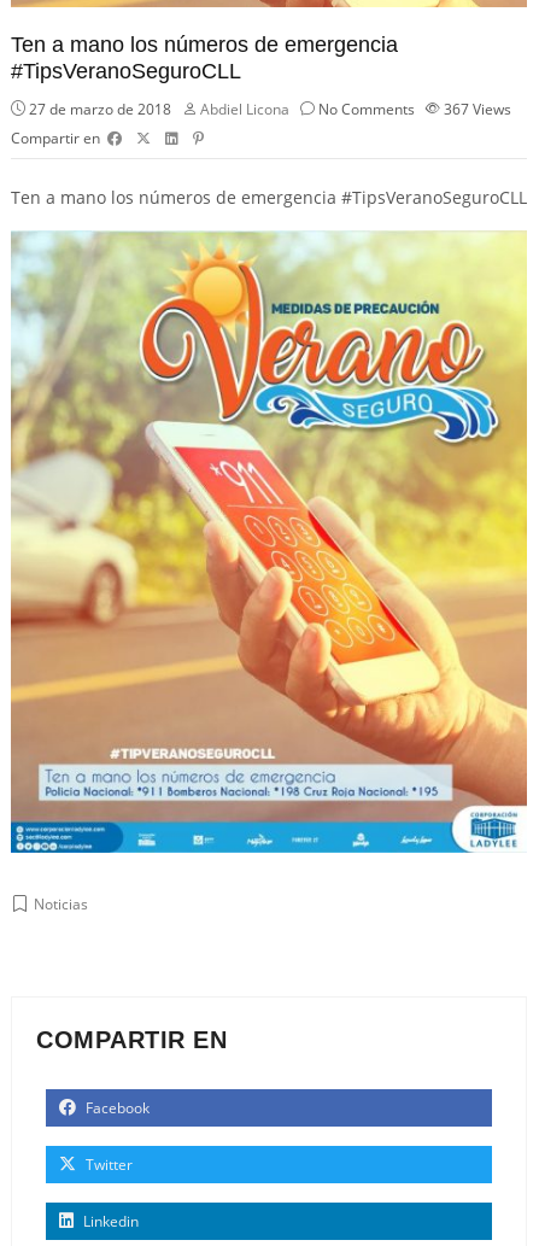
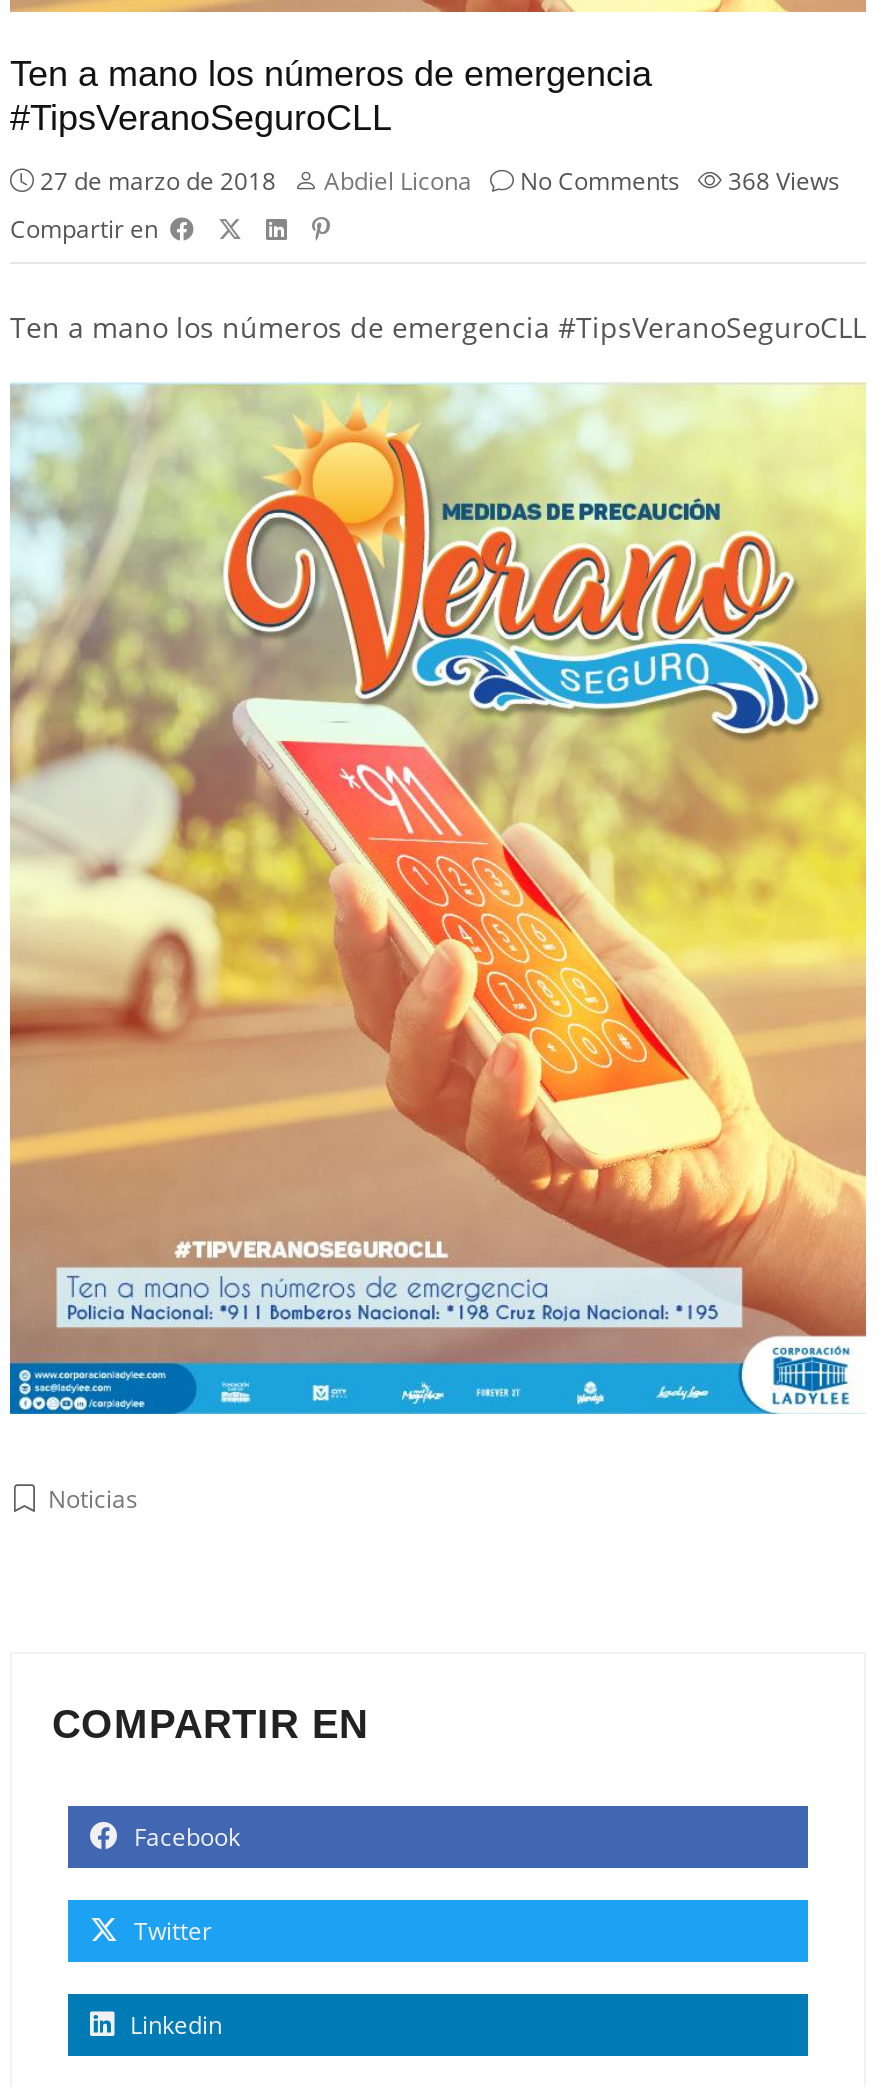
[25,98,511,119] 27 de marzo de 2018 Abdiel Licona No Comments 367 Views -> [34,163,840,197] 27 de marzo de 2018 Abdiel Licona No Comments 368 Views

